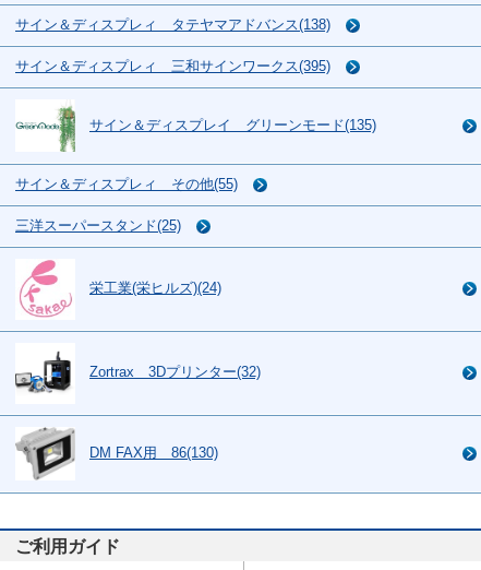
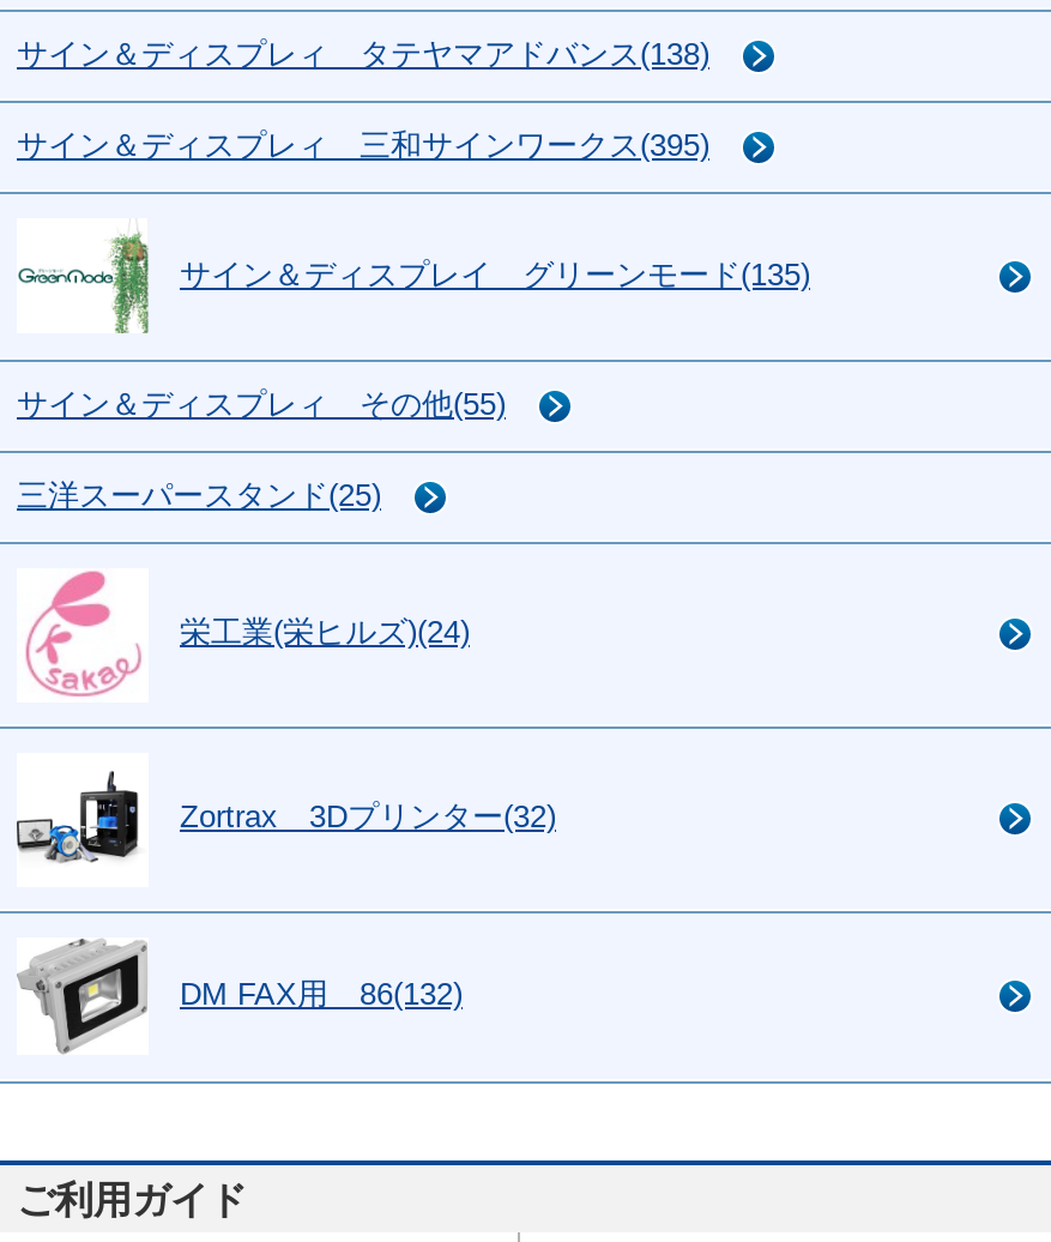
[89,445,218,461] DM FAX用 86(130) -> [180,977,463,1013] DM FAX用 86(132)

